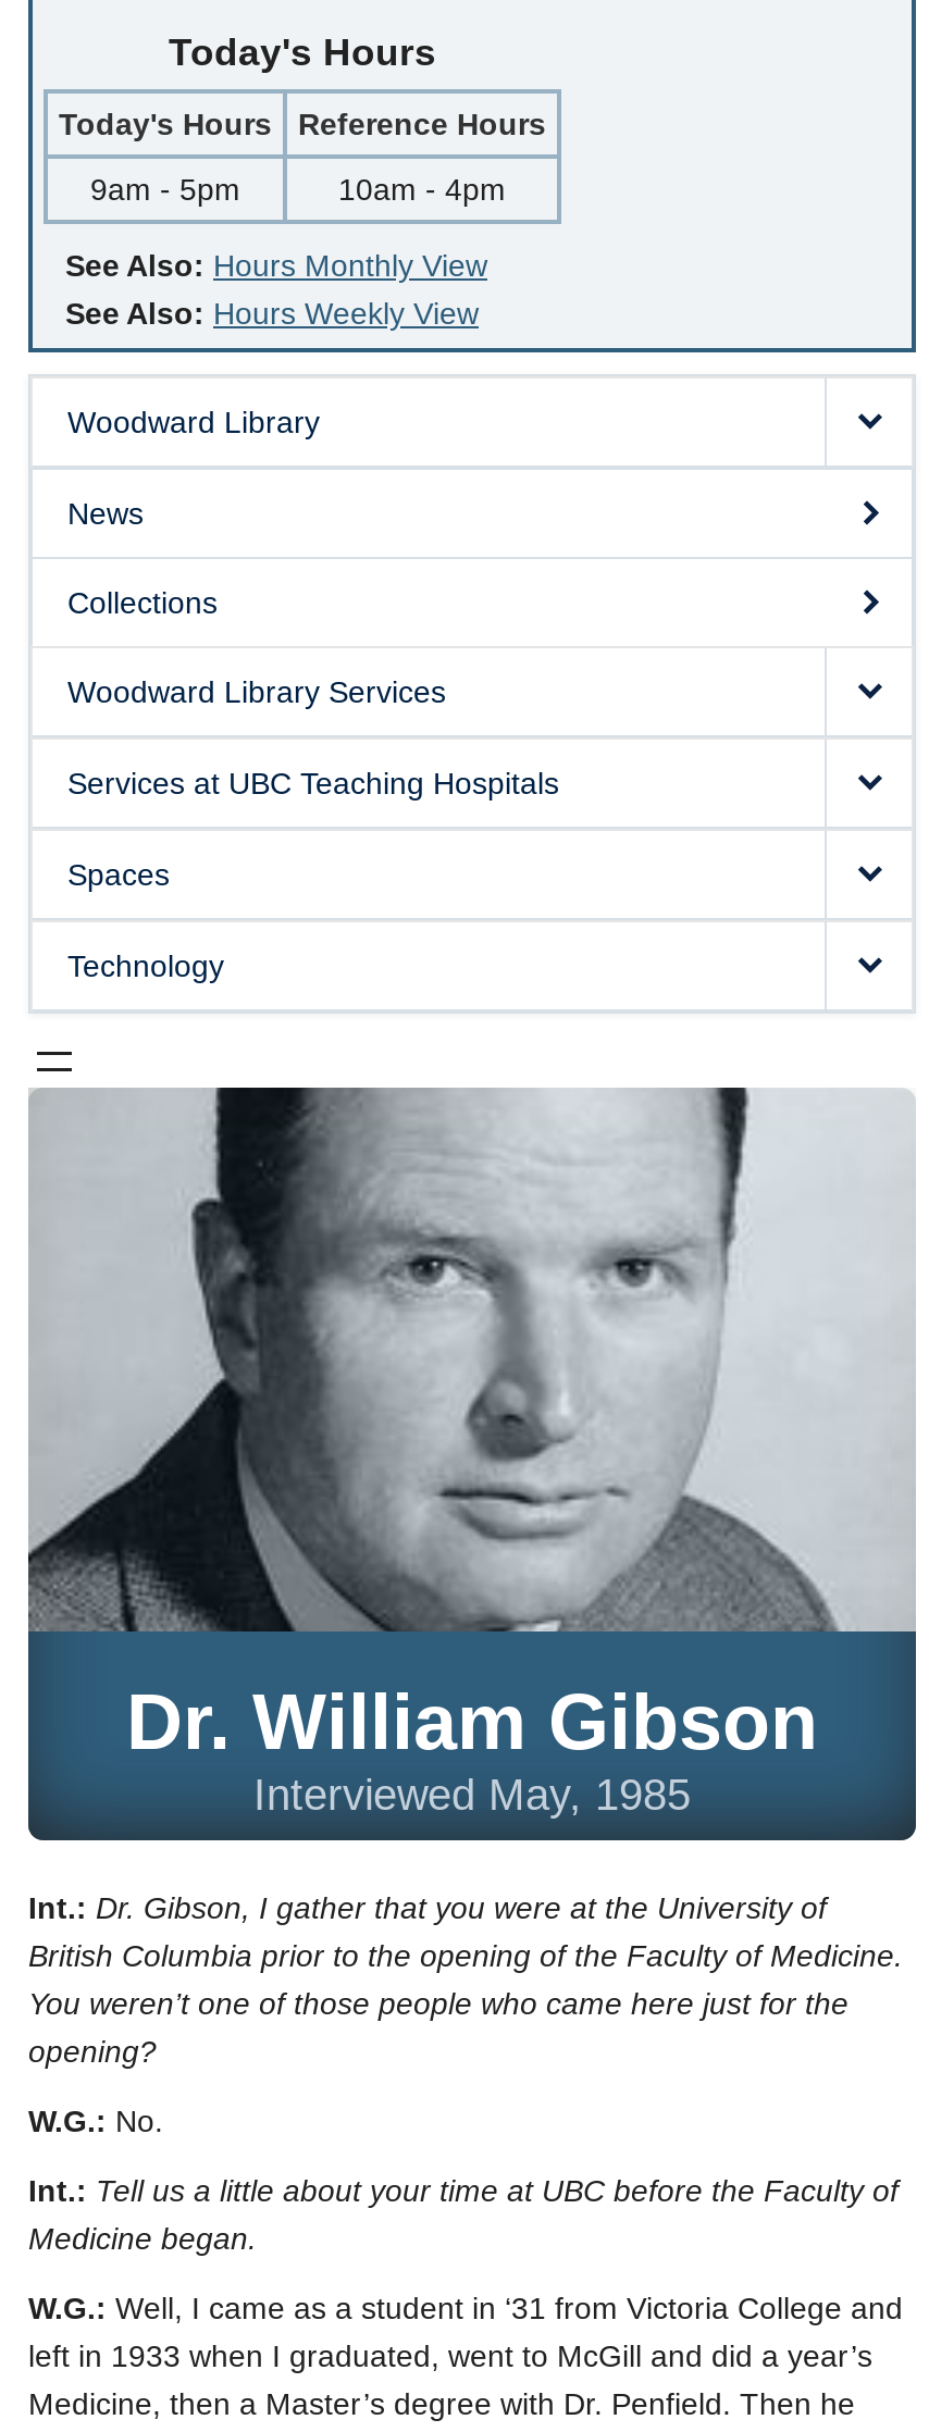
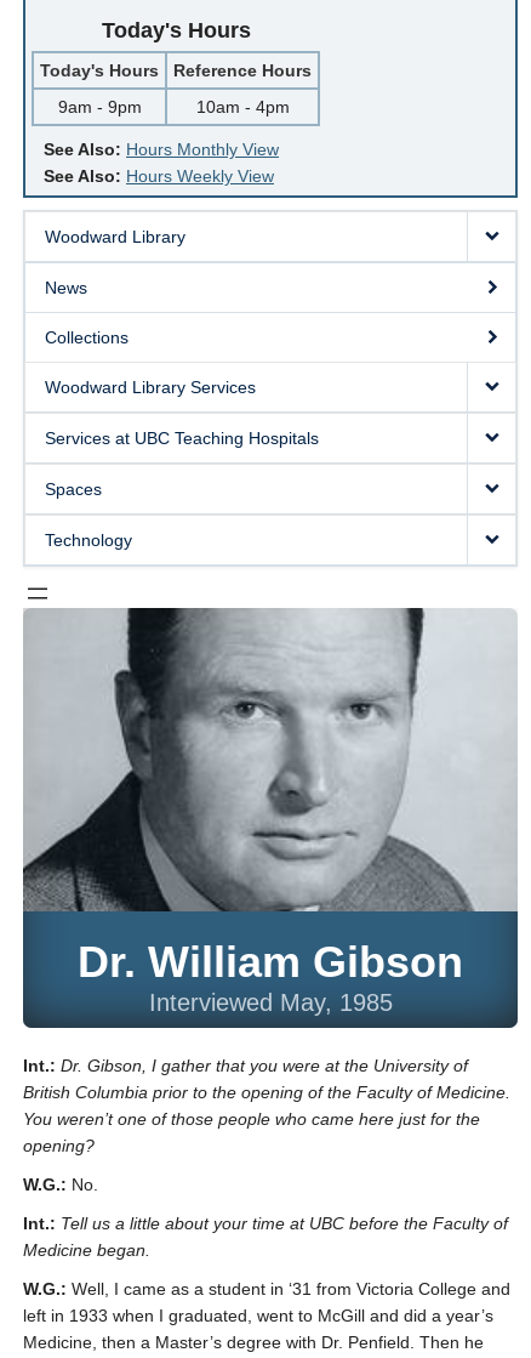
[90,172,240,207] 9am - 5pm -> [58,97,141,117] 9am - 9pm

